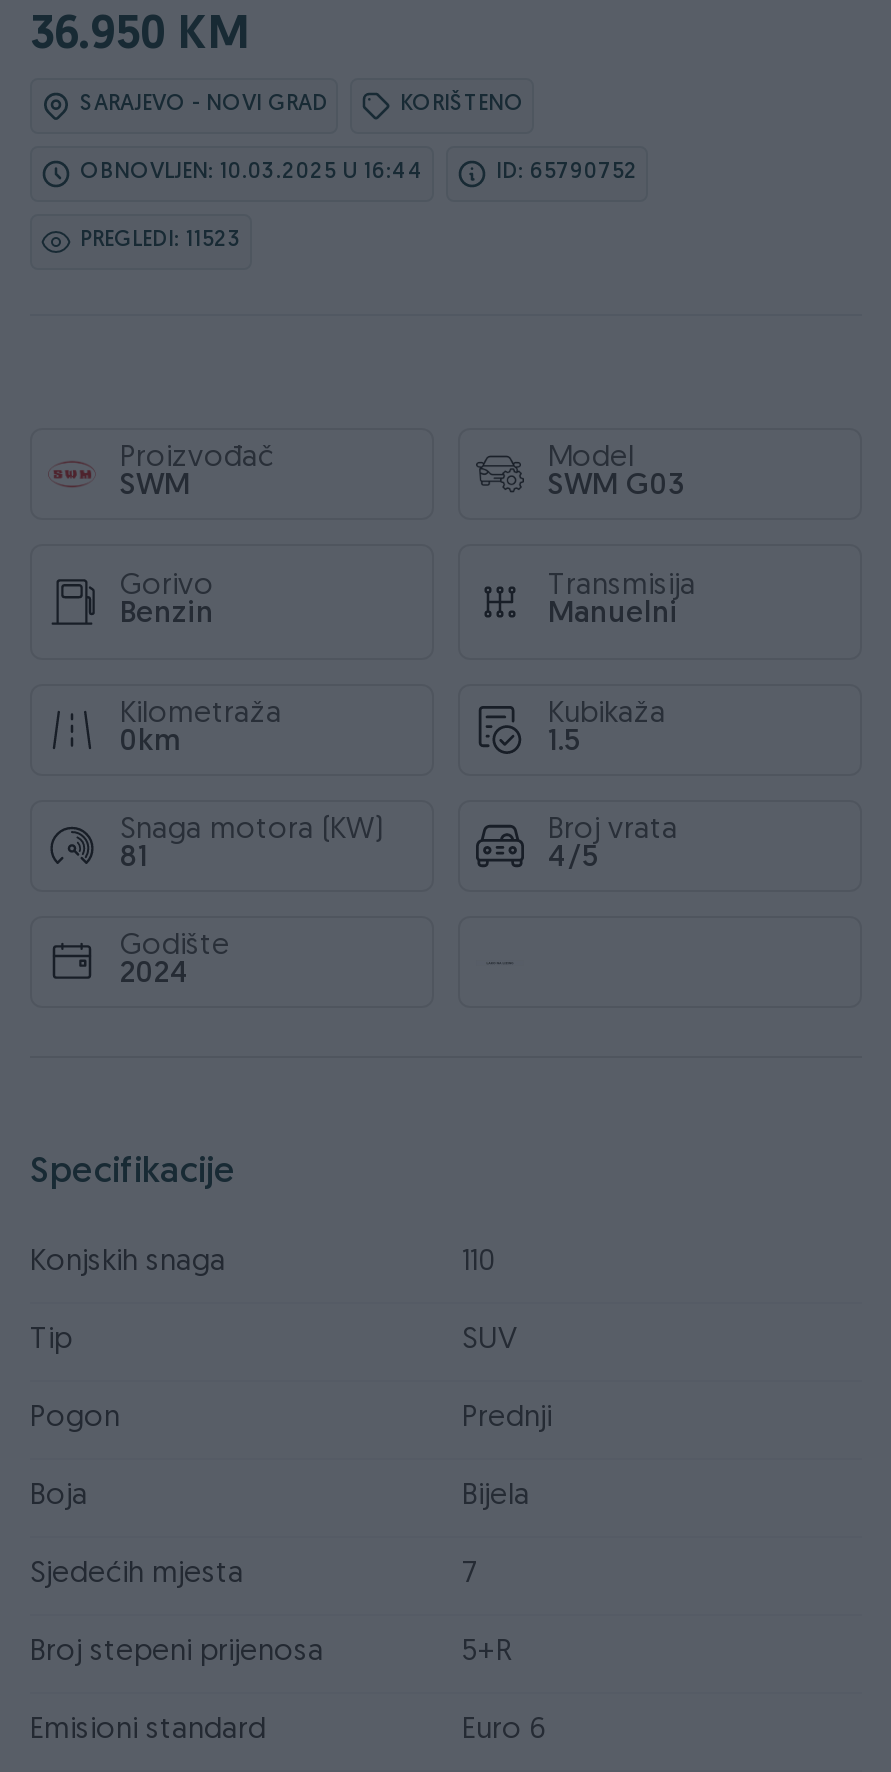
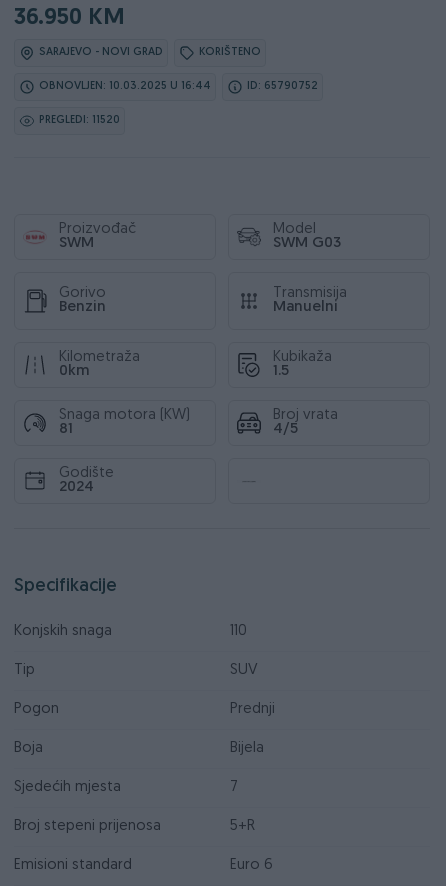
[80,230,242,252] PREGLEDI: 11523 -> [39,115,120,126] PREGLEDI: 11520

